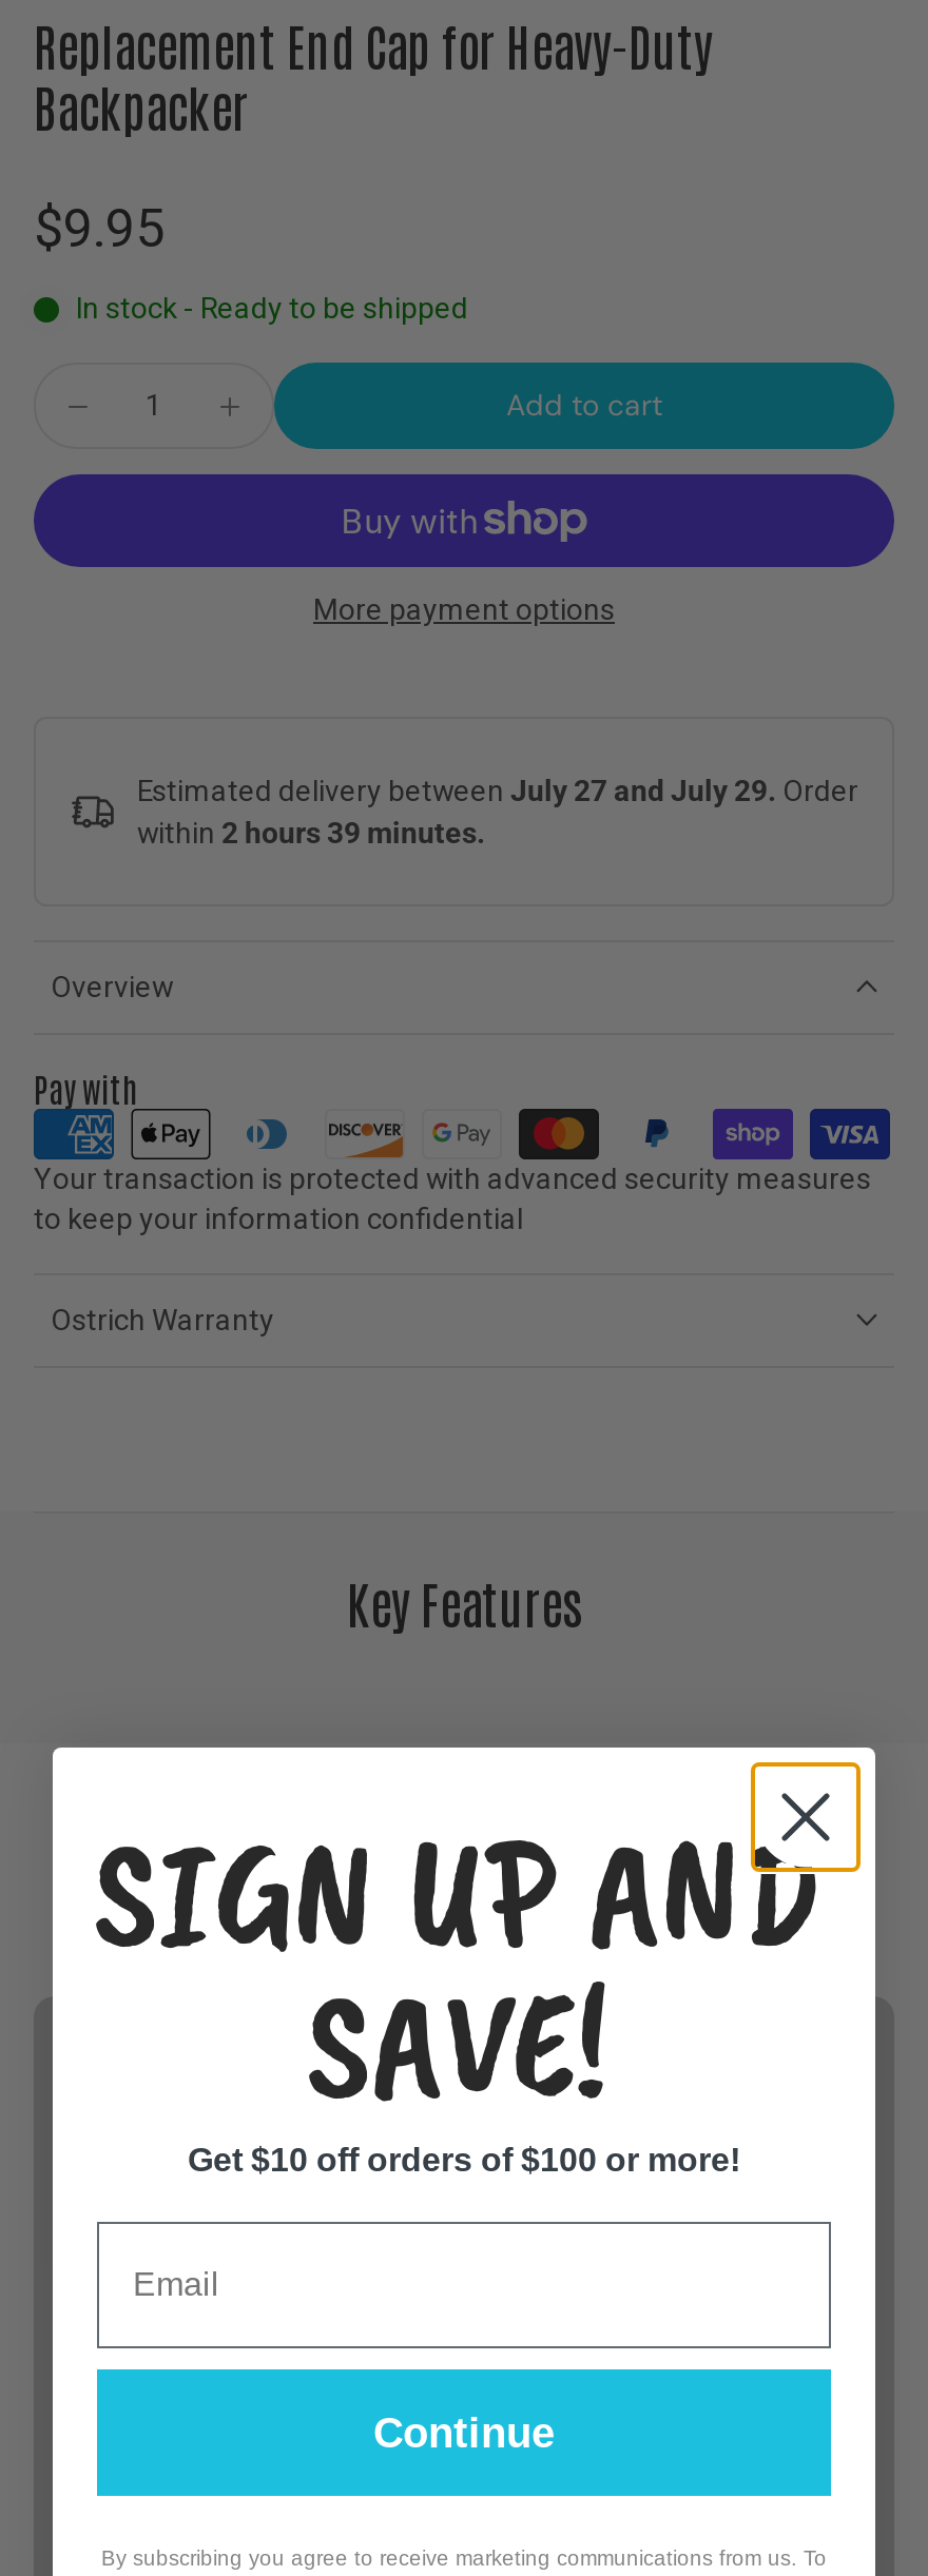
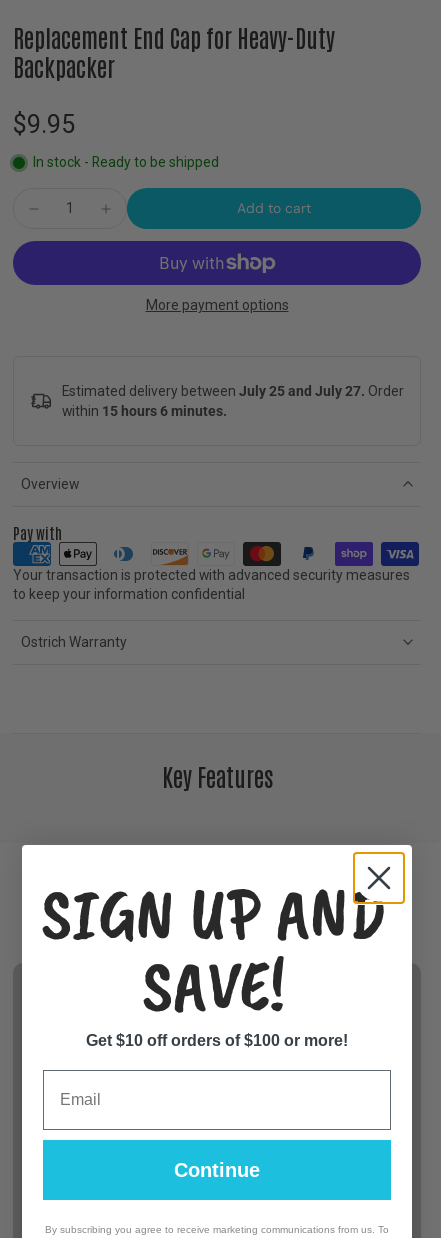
[137,773,858,807] Estimated delivery between July 27 and July 29. Order -> [62,383,404,399] Estimated delivery between July 25 and July 27. Order
[137,816,485,849] within 2 hours 39 minutes. -> [62,403,227,419] within 15 hours 6 minutes.

